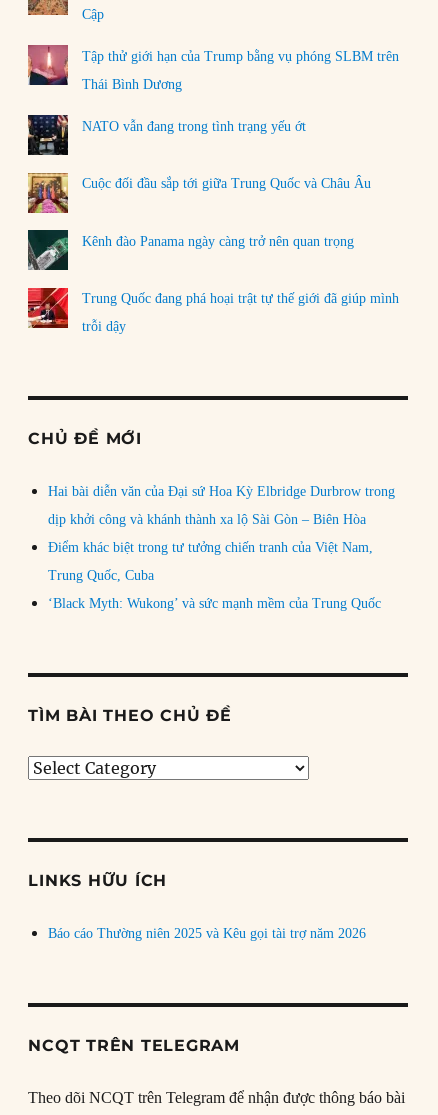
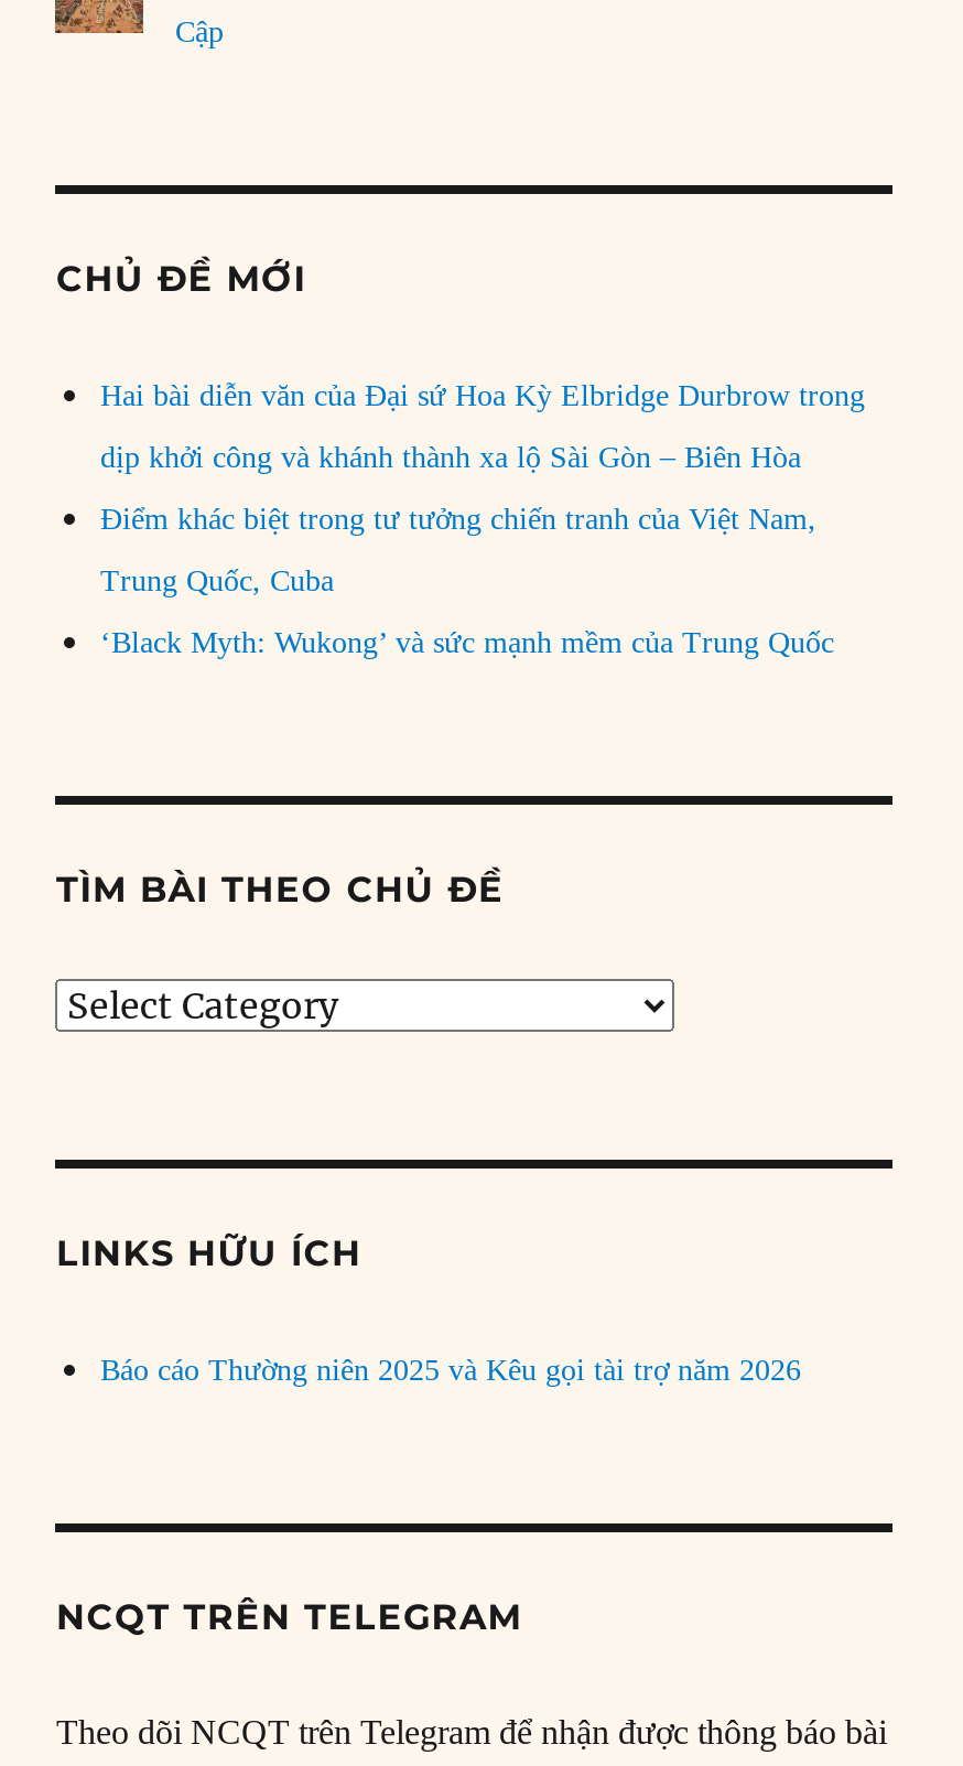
[27,44,399,134] [image] | Tập thử giới hạn của Trump bằng vụ phóng SLBM trên | Thái Bình Dương | NATO vẫn đang trong tình trạng yếu ớt -> none
[27,114,371,191] [image] | Cuộc đối đầu sắp tới giữa Trung Quốc và Châu Âu -> none
[27,172,354,249] [image] | Kênh đào Panama ngày càng trở nên quan trọng -> none
[27,229,399,334] [image] | Trung Quốc đang phá hoại trật tự thế giới đã giúp mình | trỗi dậy -> none
[27,287,68,329] [image] -> none

